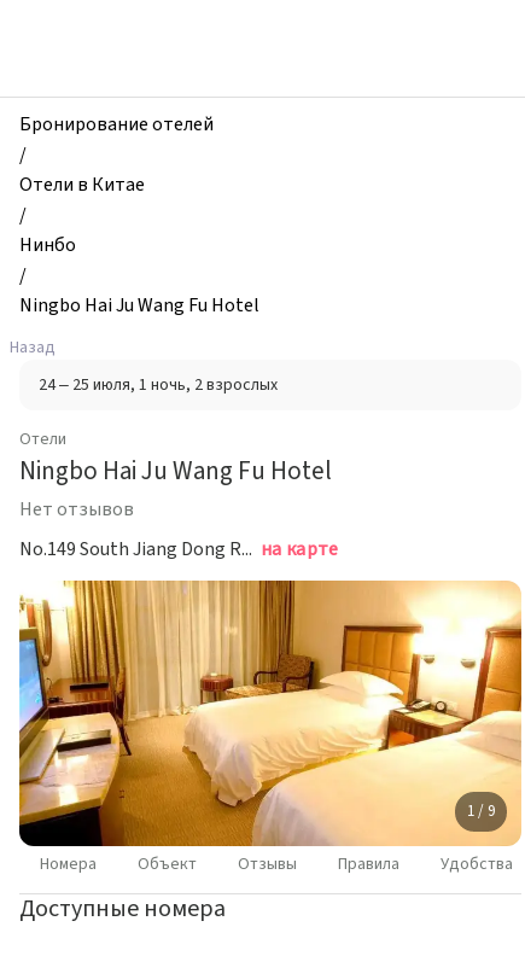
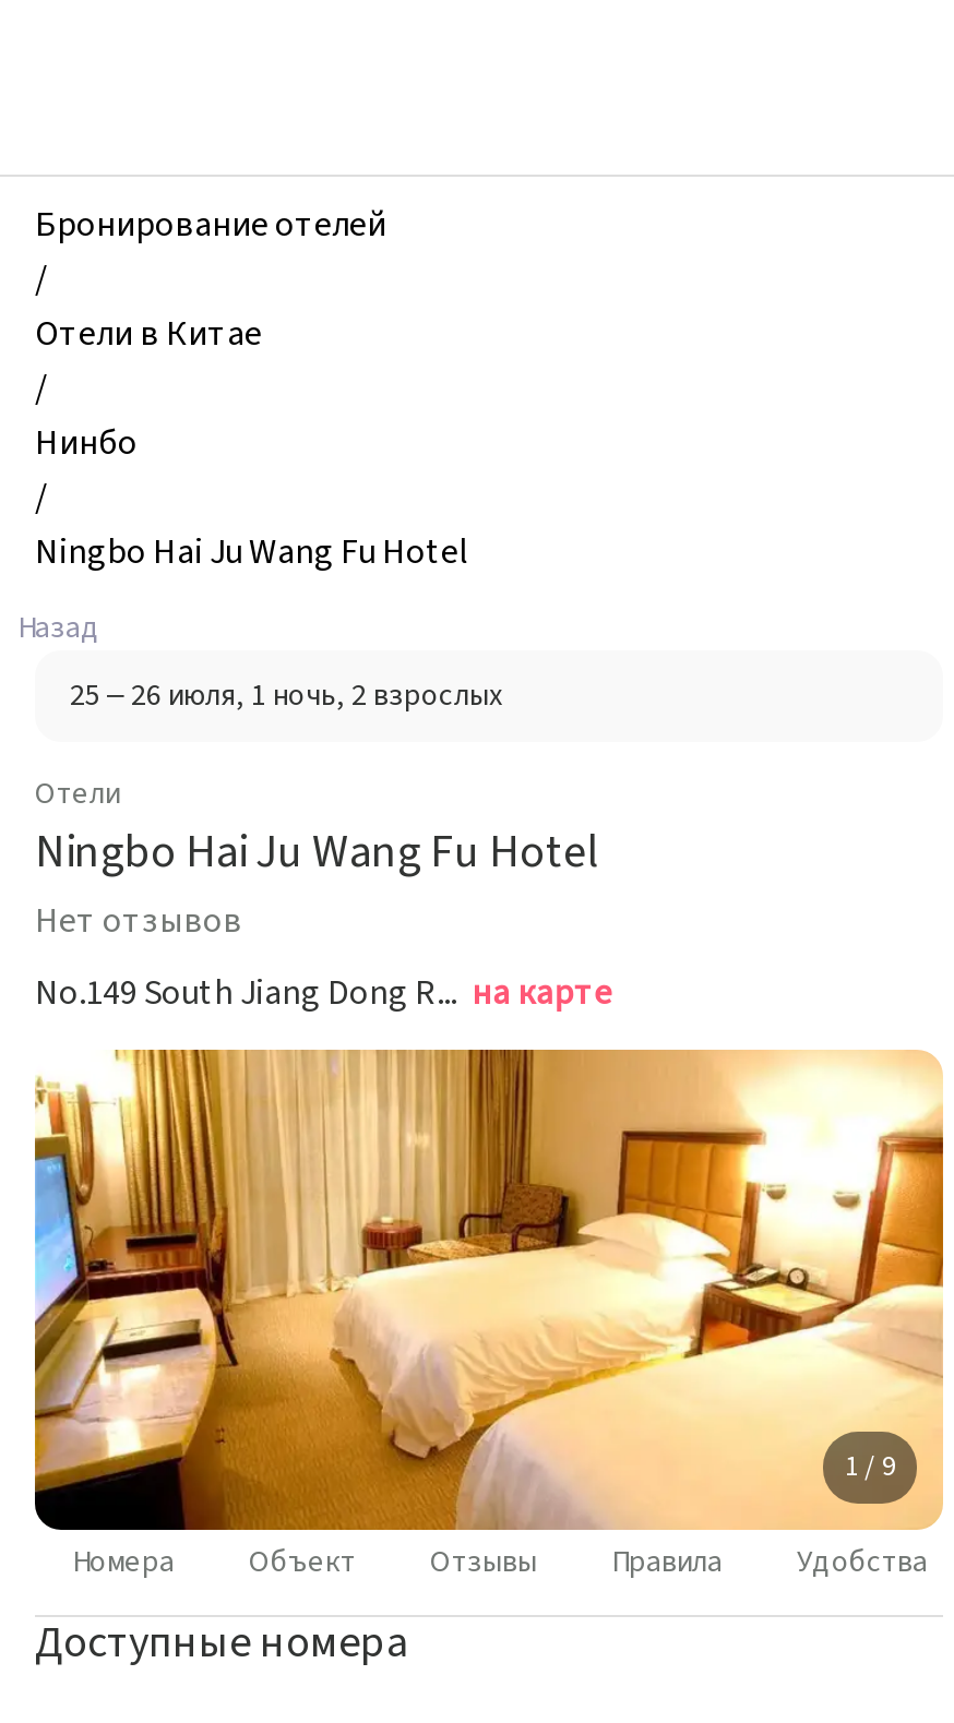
[39,373,278,397] 24 – 25 июля, 1 ночь, 2 взрослых -> [70,674,502,718] 25 – 26 июля, 1 ночь, 2 взрослых

